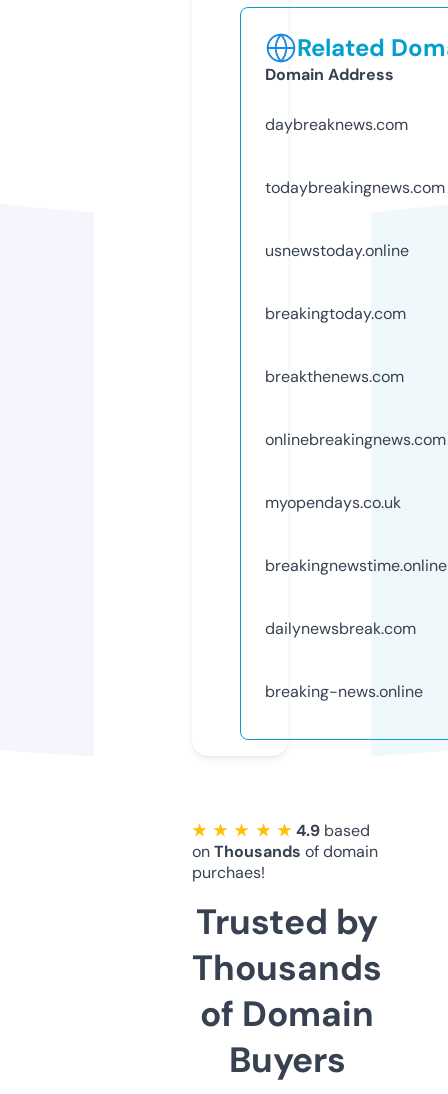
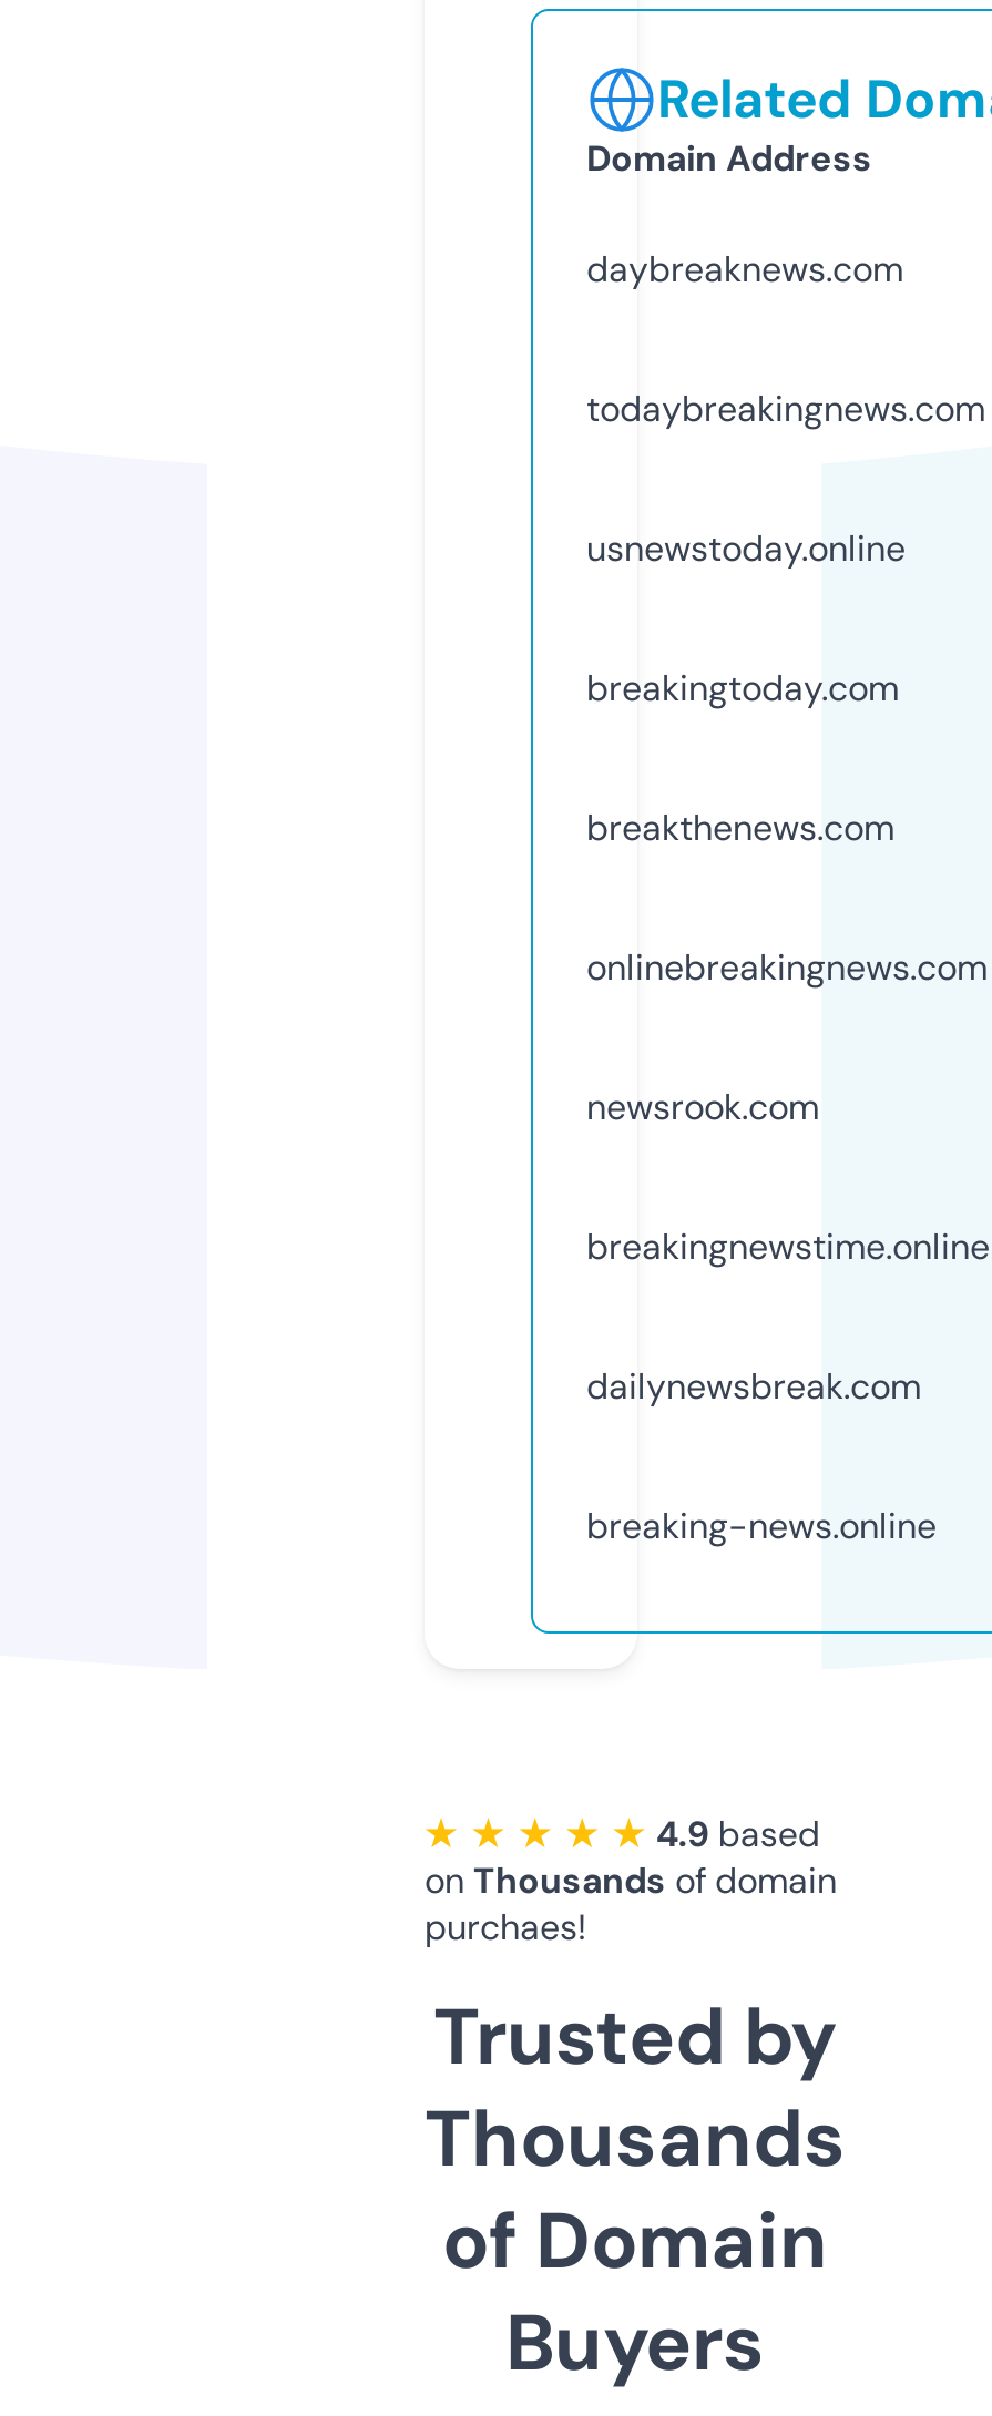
[265,492,401,513] myopendays.co.uk -> [586,1083,819,1130] newsrook.com

